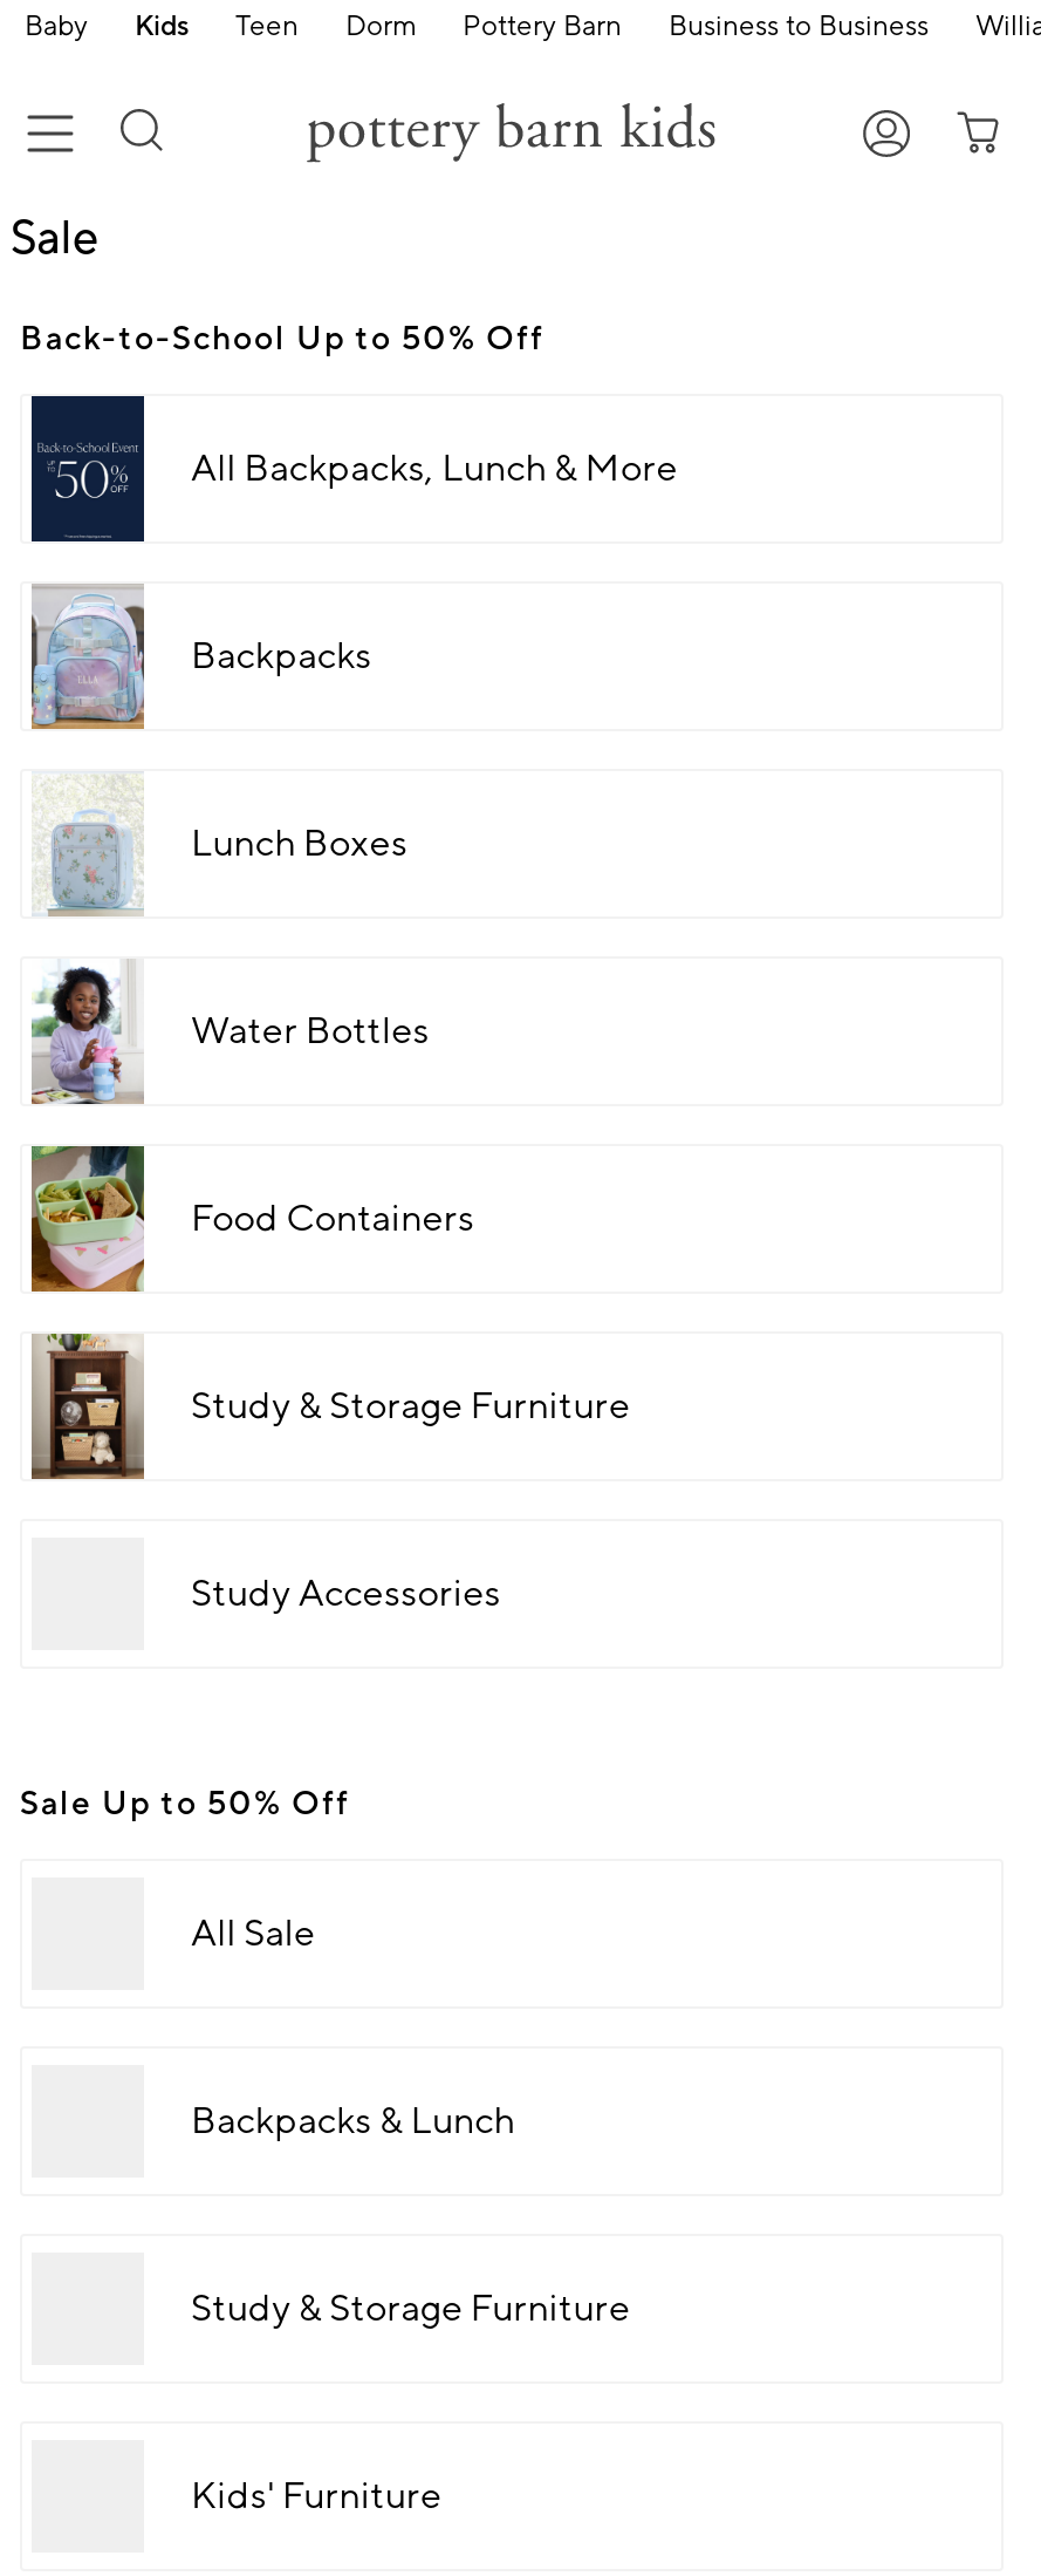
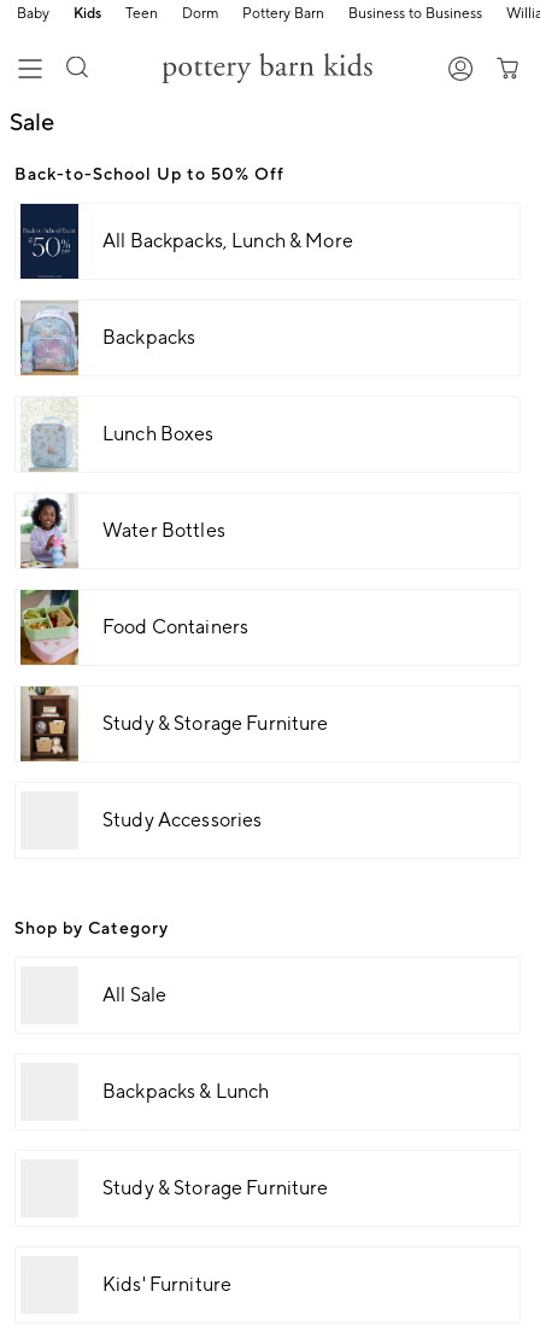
[20,1784,350,1826] Sale Up to 50% Off -> [14,918,169,940] Shop by Category

